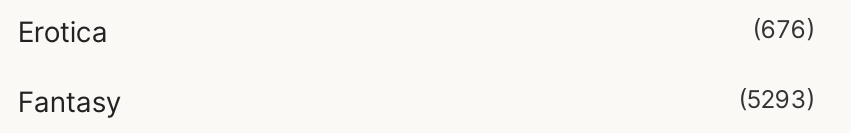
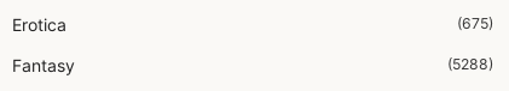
[752,14,814,44] (676) -> [457,14,494,32] (675)
[738,83,814,113] (5293) -> [448,55,494,73] (5288)

